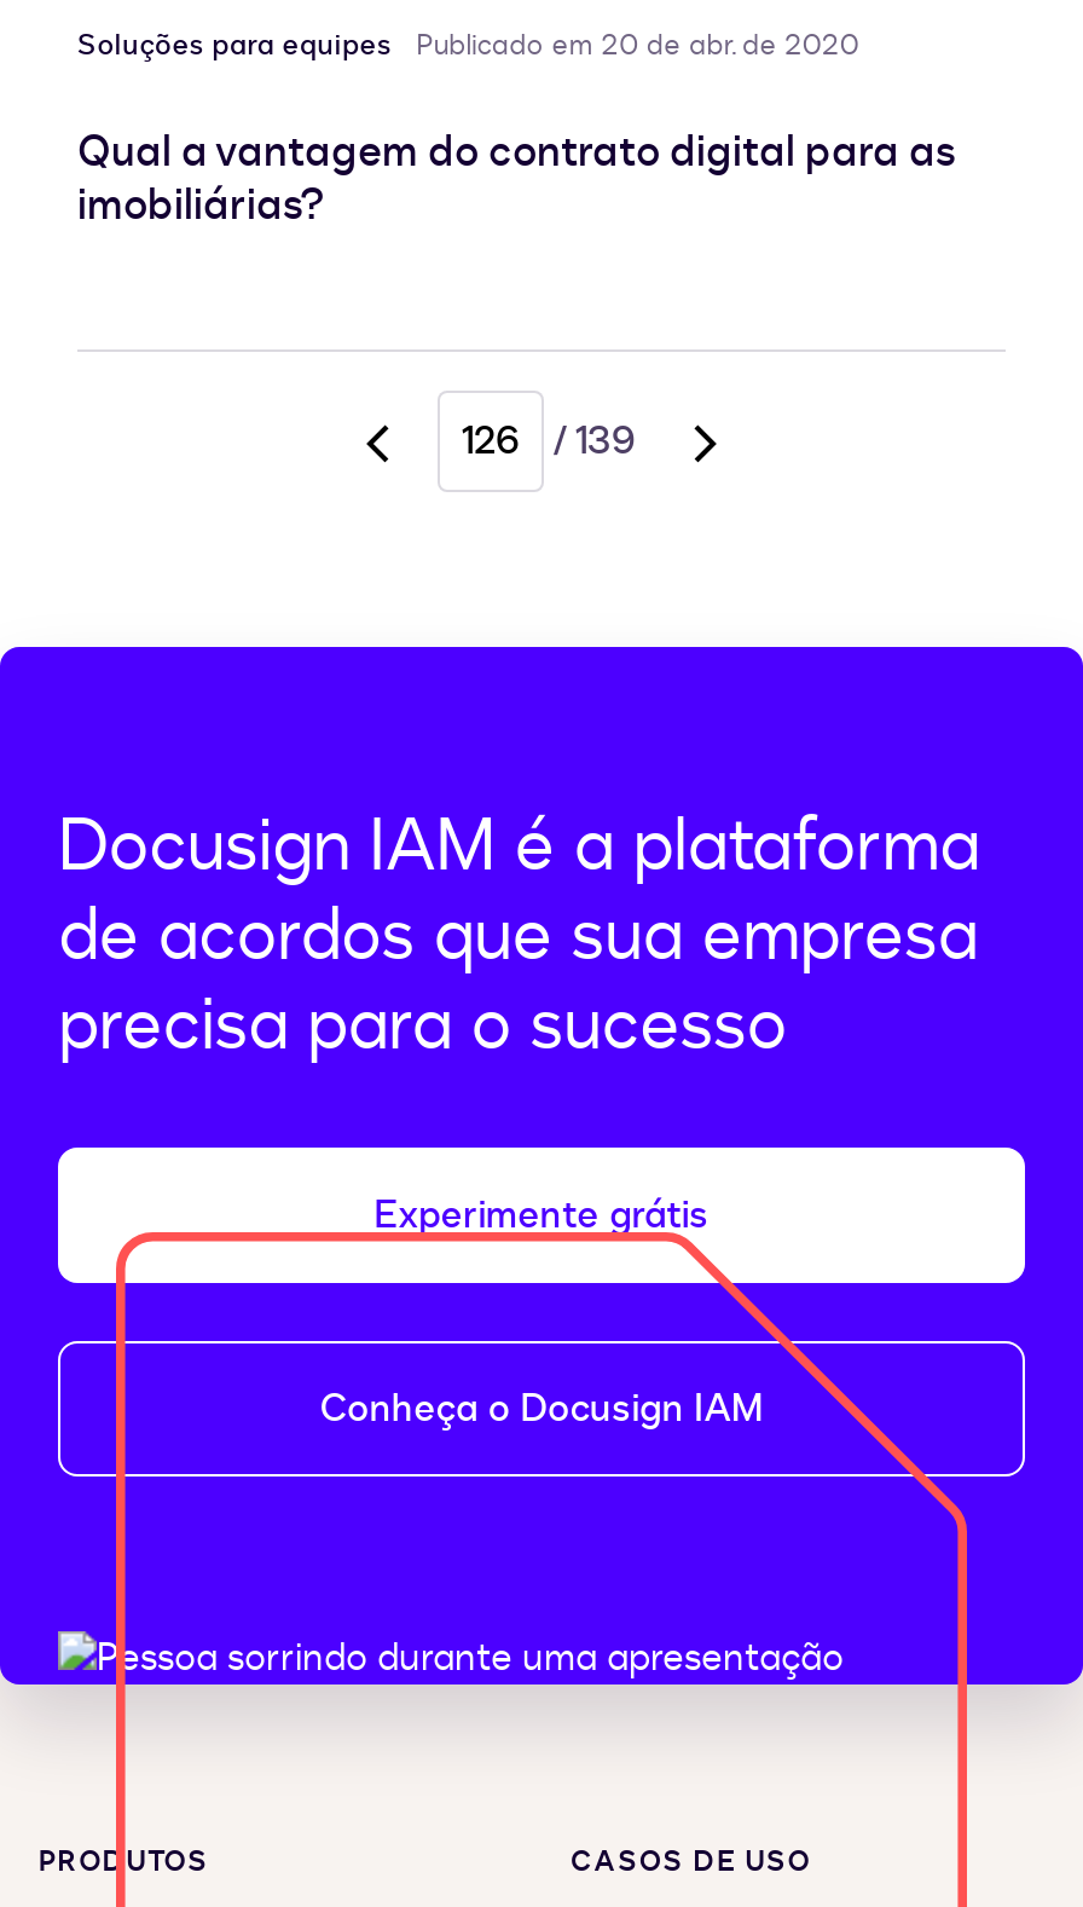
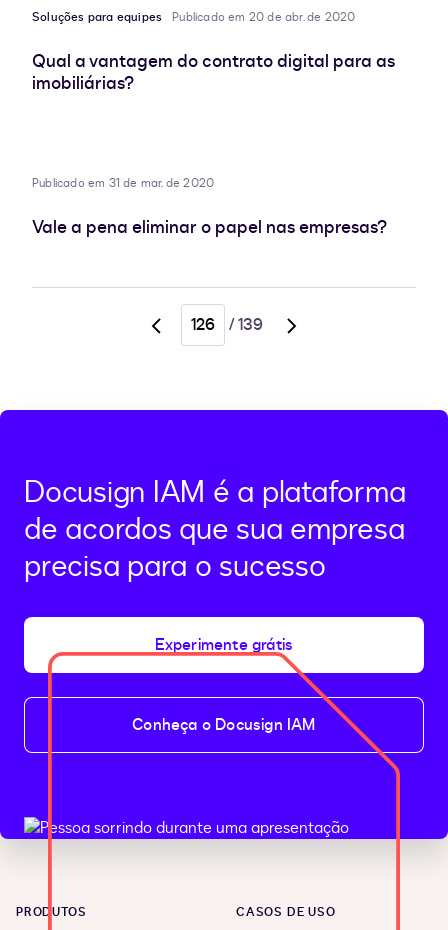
none -> [32,175,387,240] Publicado em 31 de mar. de 2020 | Vale a pena eliminar o papel nas empresas?

